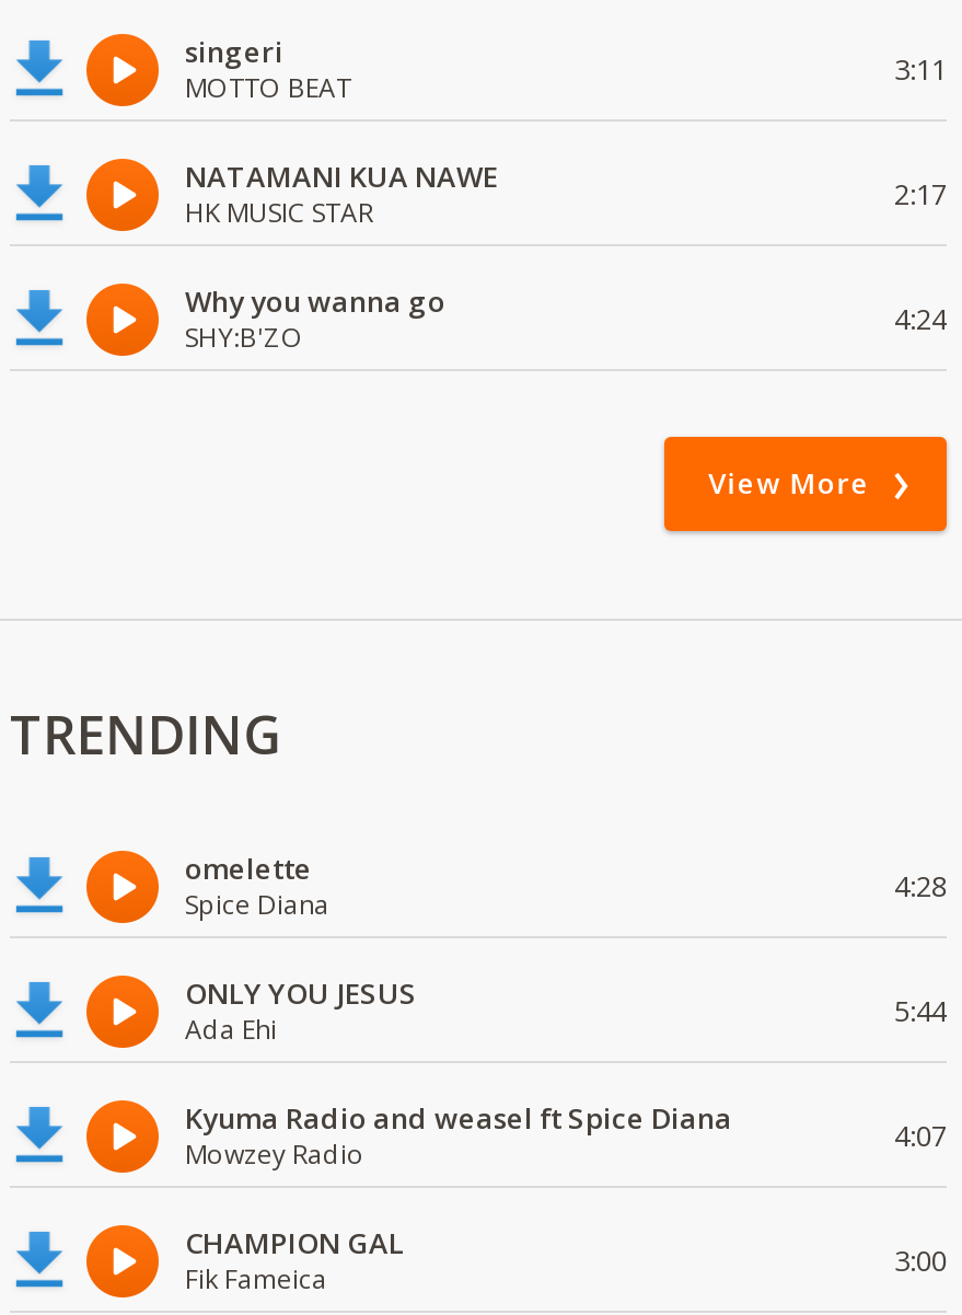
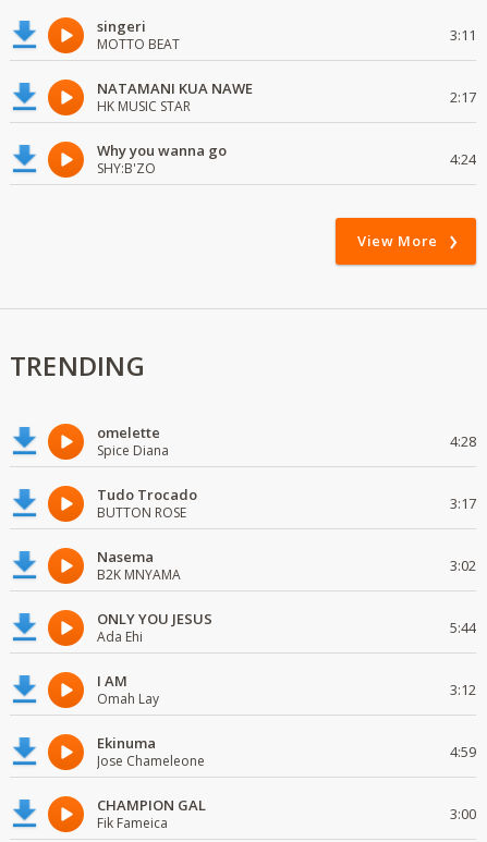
none -> [97,485,476,584] Tudo Trocado | BUTTON ROSE | 3:17 | Nasema | B2K MNYAMA | 3:02
[185,1098,947,1173] Kyuma Radio and weasel ft Spice Diana | Mowzey Radio | 4:07 -> [97,671,476,770] I AM | Omah Lay | 3:12 | Ekinuma | Jose Chameleone | 4:59

